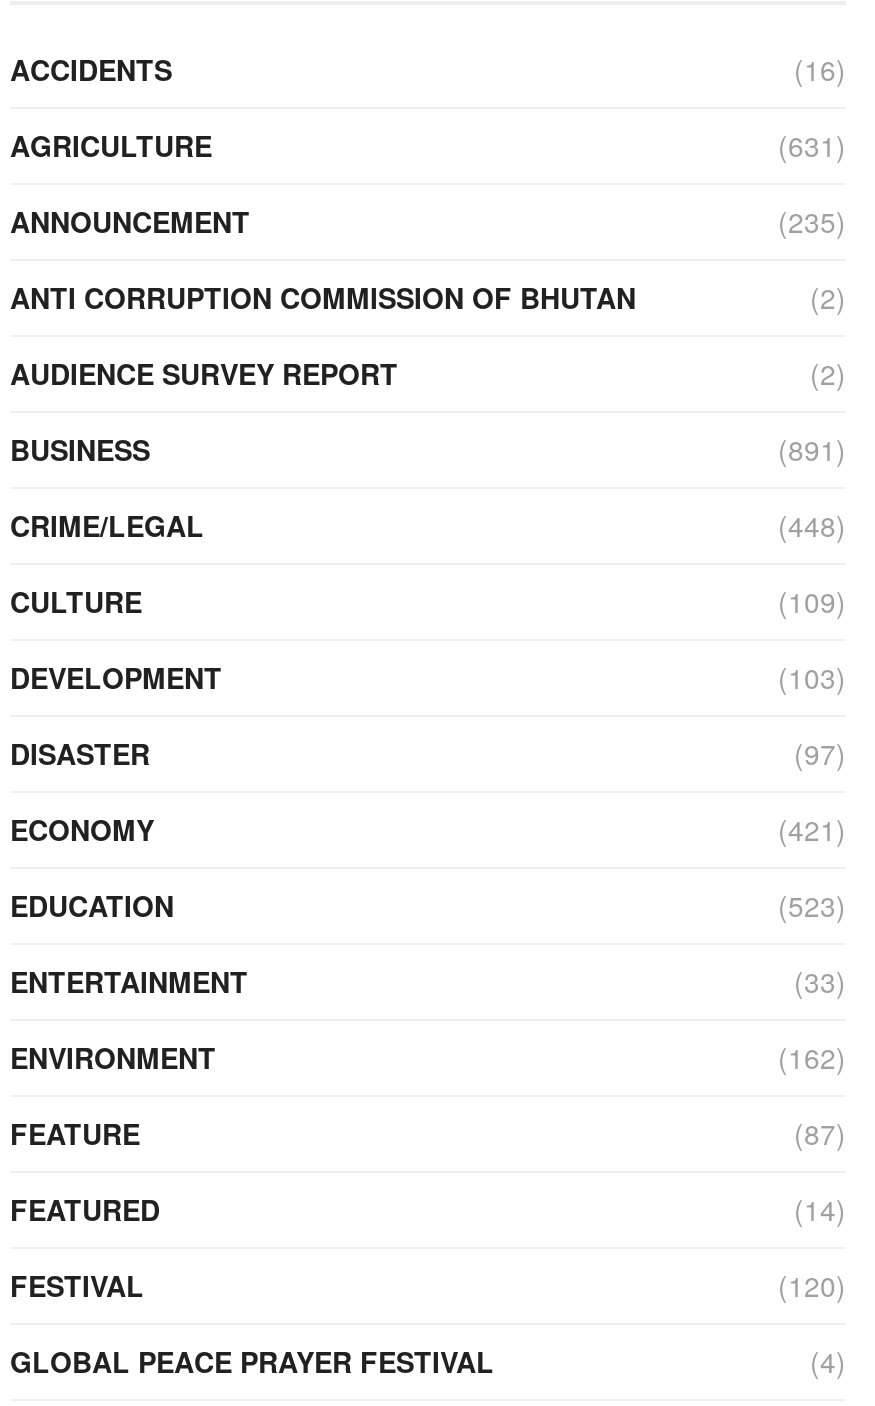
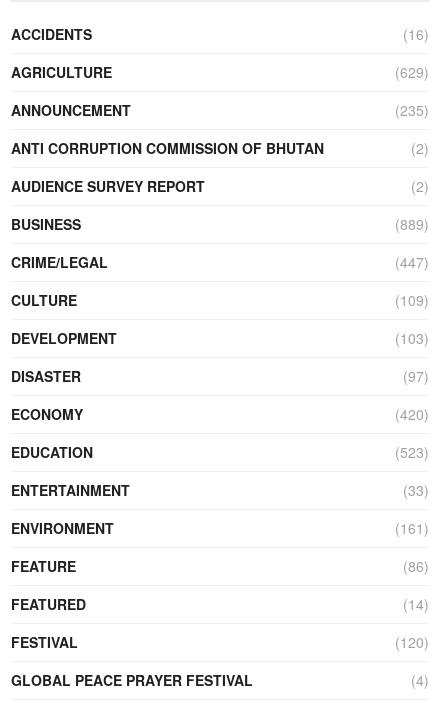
[778,125,846,165] (631) -> [395,62,429,82] (629)
[778,429,846,469] (891) -> [395,214,429,234] (889)
[778,505,846,545] (448) -> [395,252,429,272] (447)
[778,809,846,849] (421) -> [395,404,429,424] (420)
[778,1037,846,1077] (162) -> [395,518,429,538] (161)
[794,1113,846,1153] (87) -> [403,556,429,576] (86)

